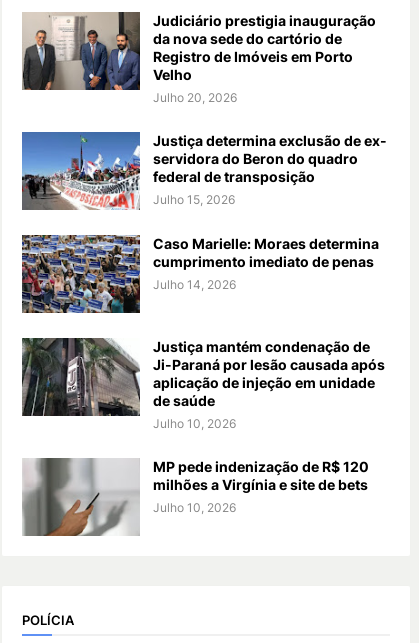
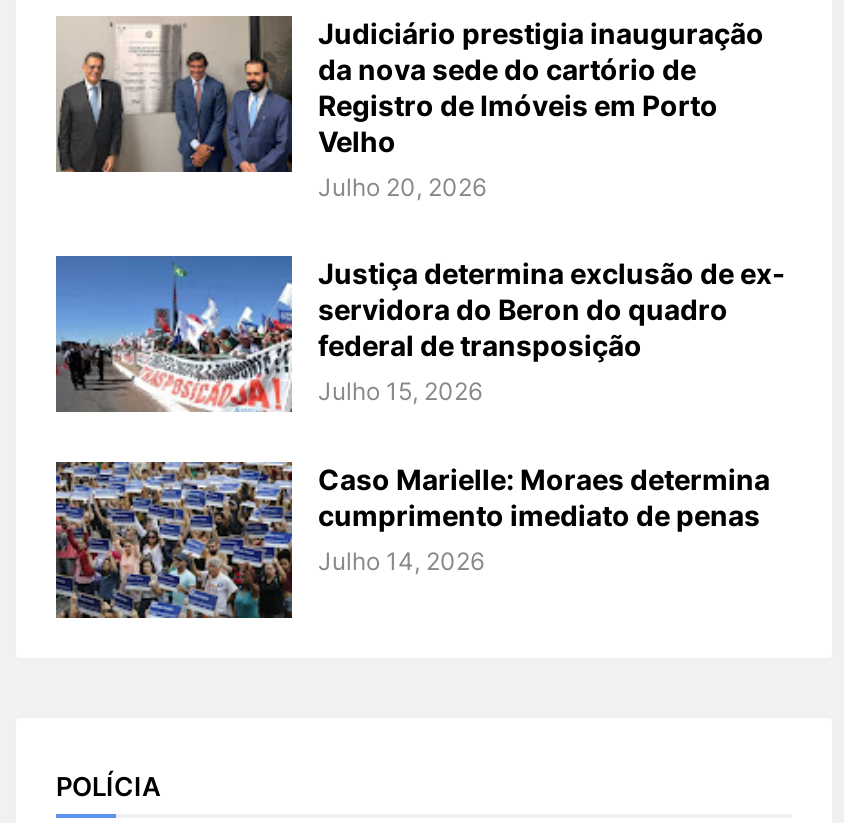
[21,337,385,515] [image] | Justiça mantém condenação de | Ji-Paraná por lesão causada após | aplicação de injeção em unidade | de saúde | Julho 10, 2026 | MP pede indenização de R$ 120 | milhões a Virgínia e site de bets | Julho 10, 2026 -> none
[22,457,140,537] [image] -> none

